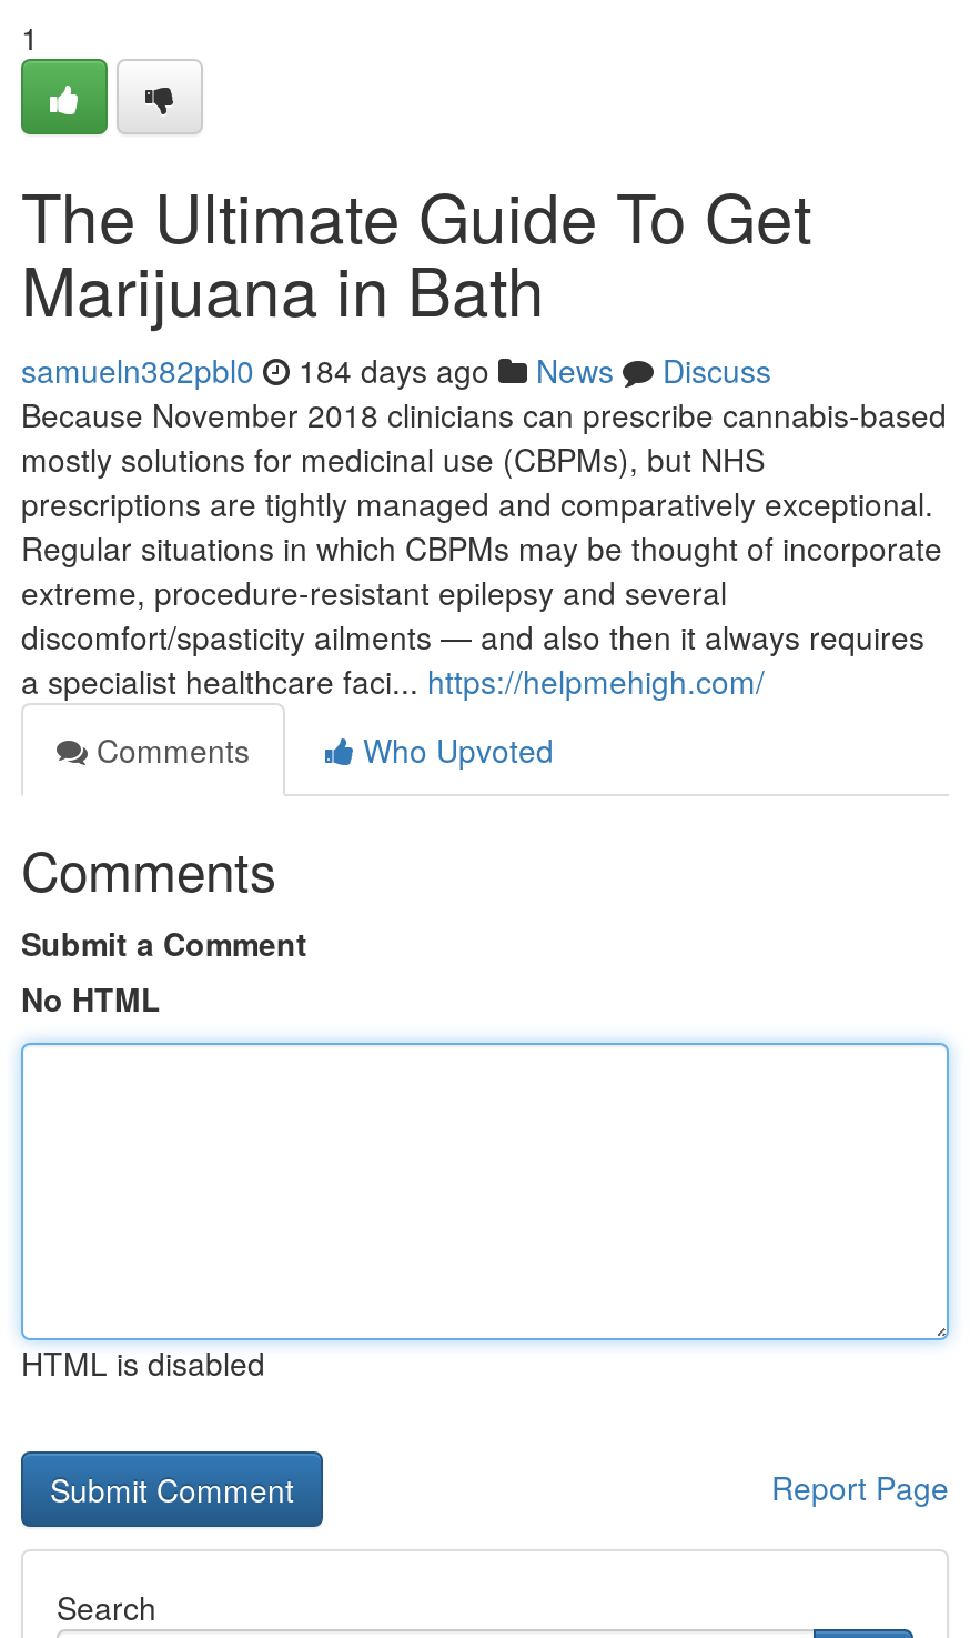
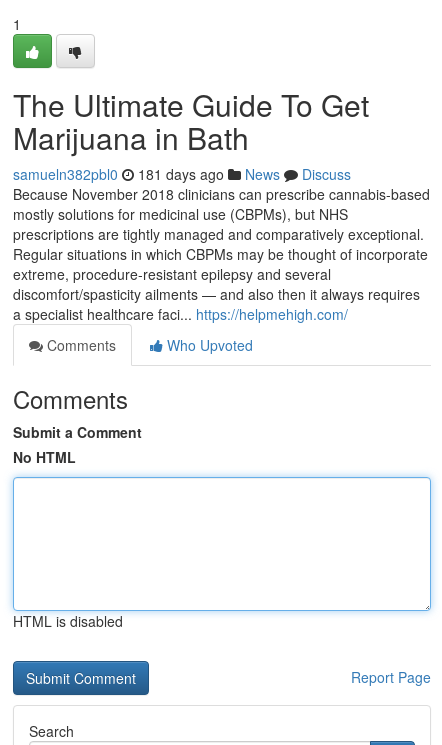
[21,348,771,392] samueln382pbl0 184 days ago News Discuss -> [13,164,351,184] samueln382pbl0 181 days ago News Discuss

